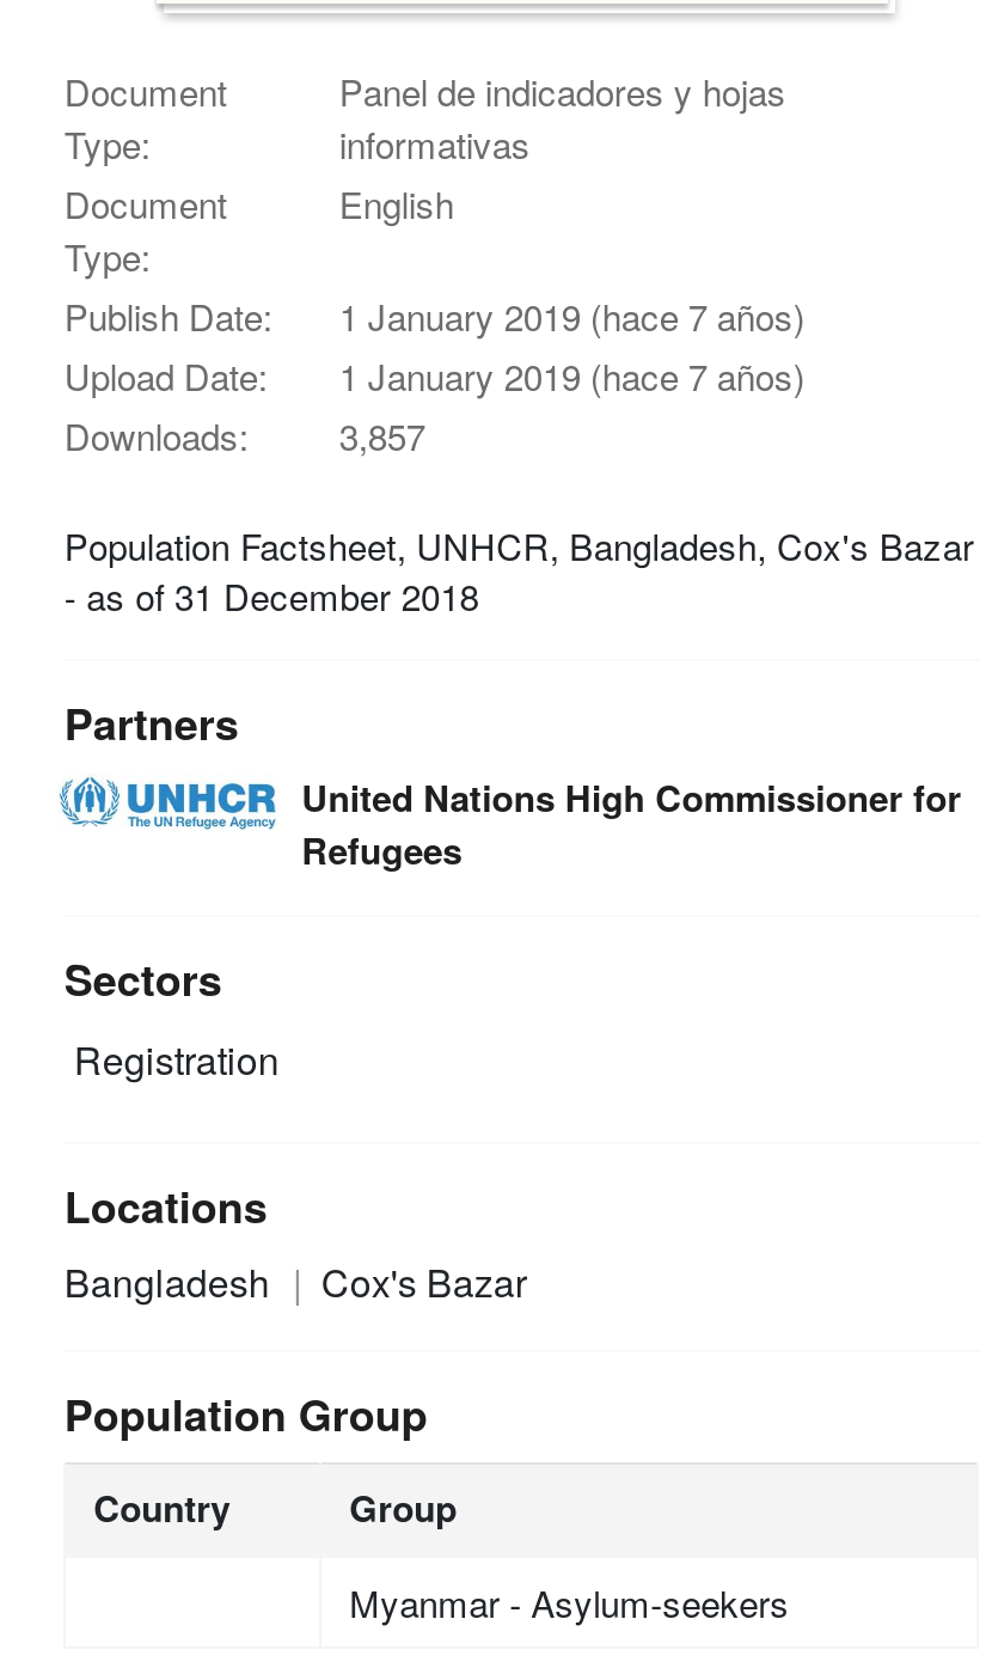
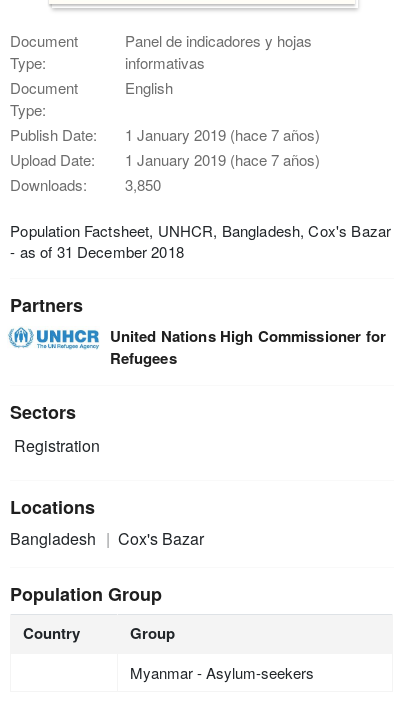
[64,410,425,460] Downloads: 3,857 -> [10,174,161,195] Downloads: 3,850

